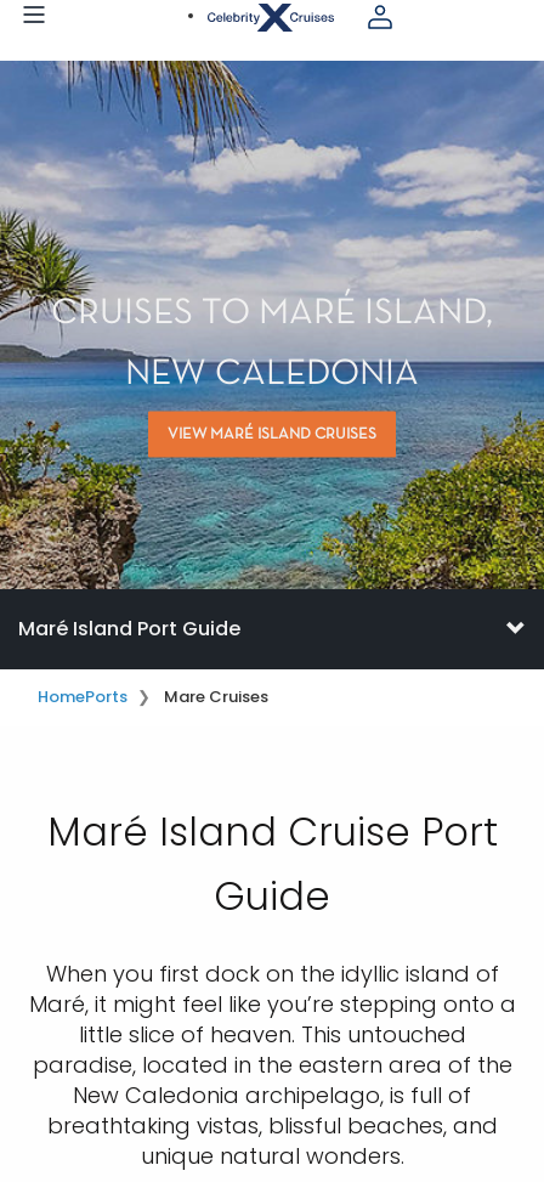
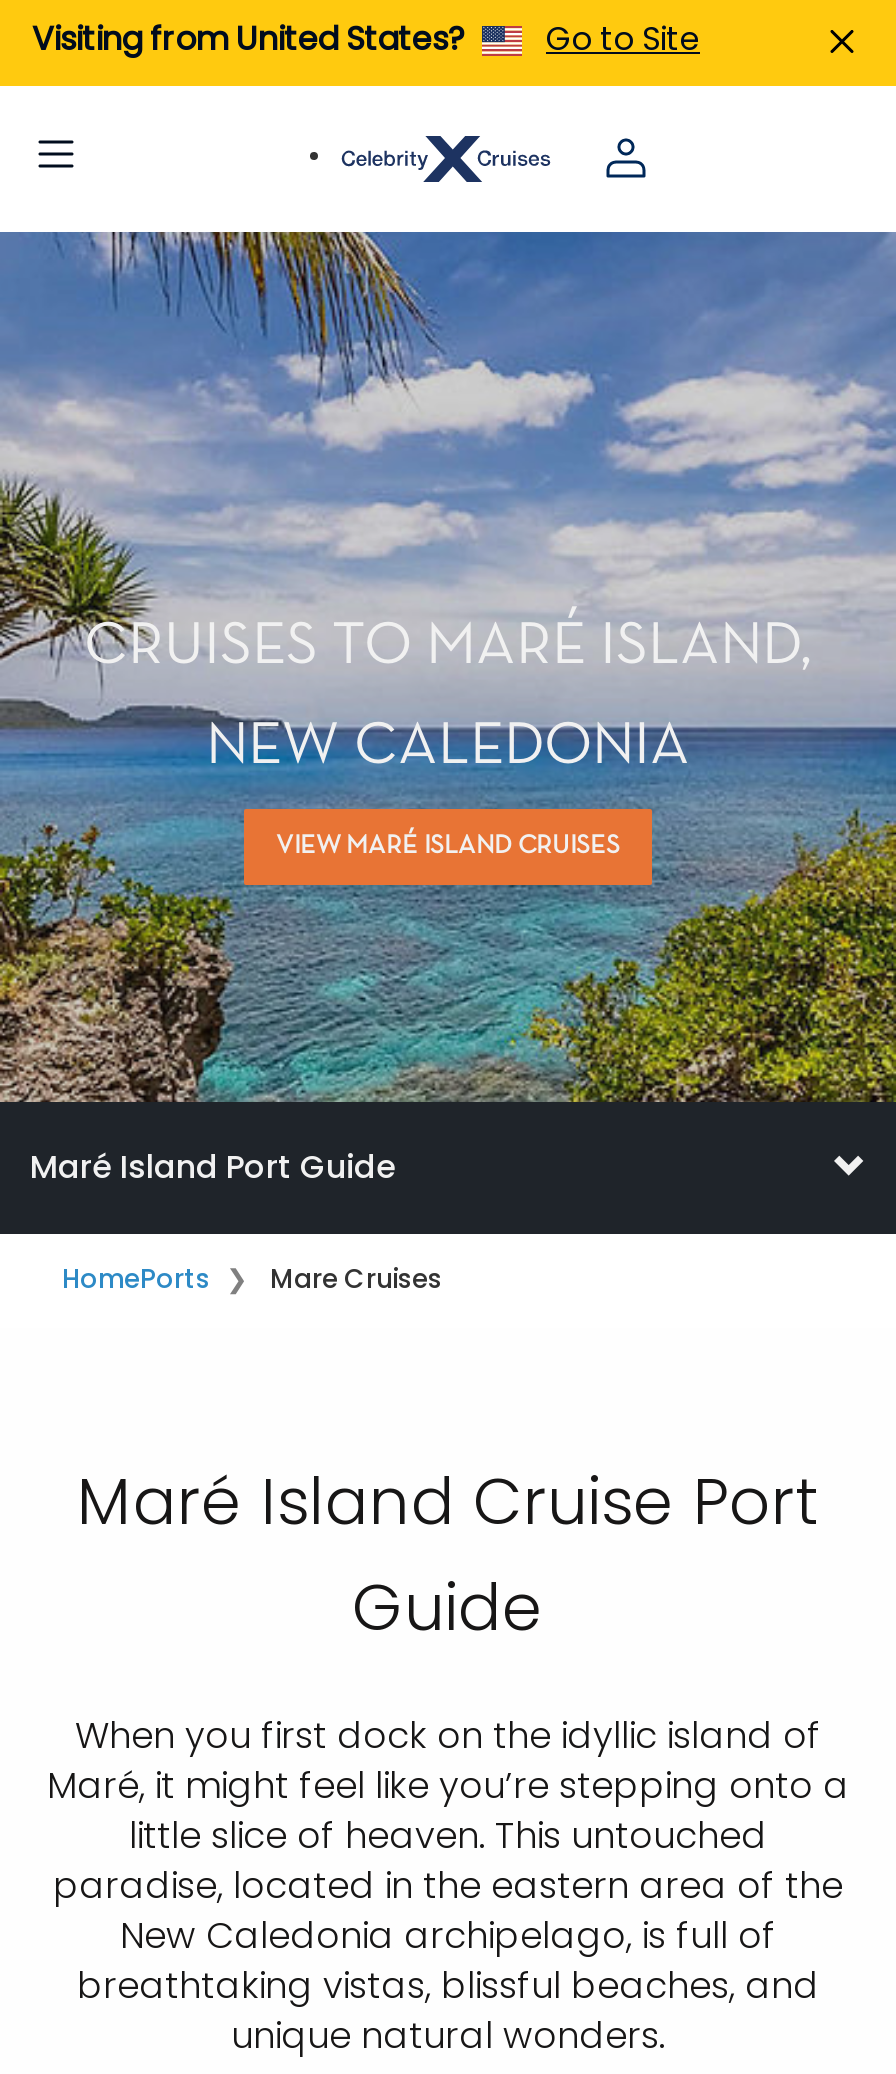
none -> [32,16,700,62] Visiting from United States? | Go to Site

